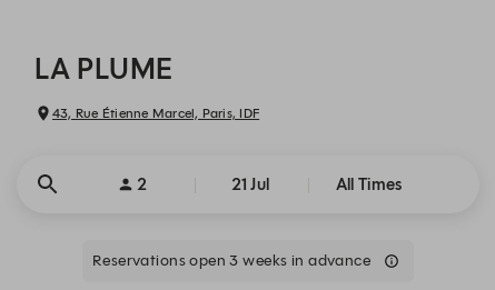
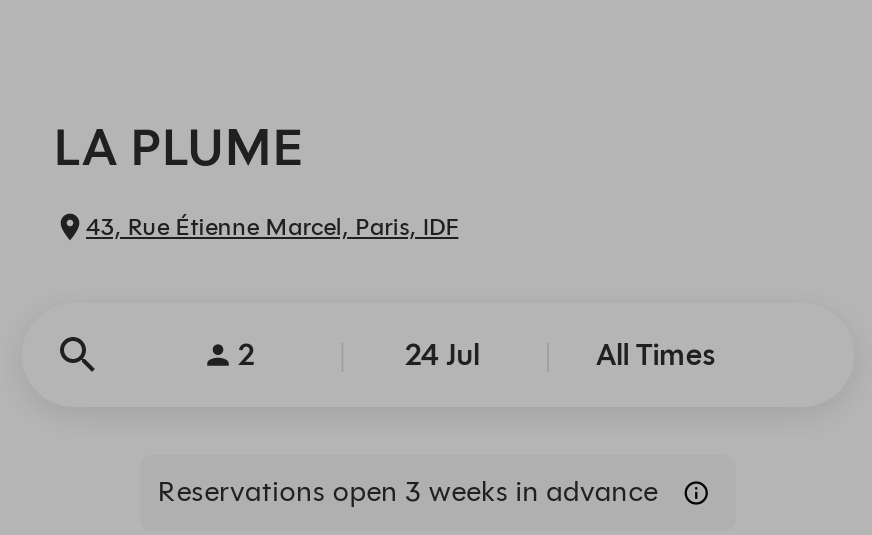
[231,174,270,194] 21 Jul -> [404,337,480,373] 24 Jul

